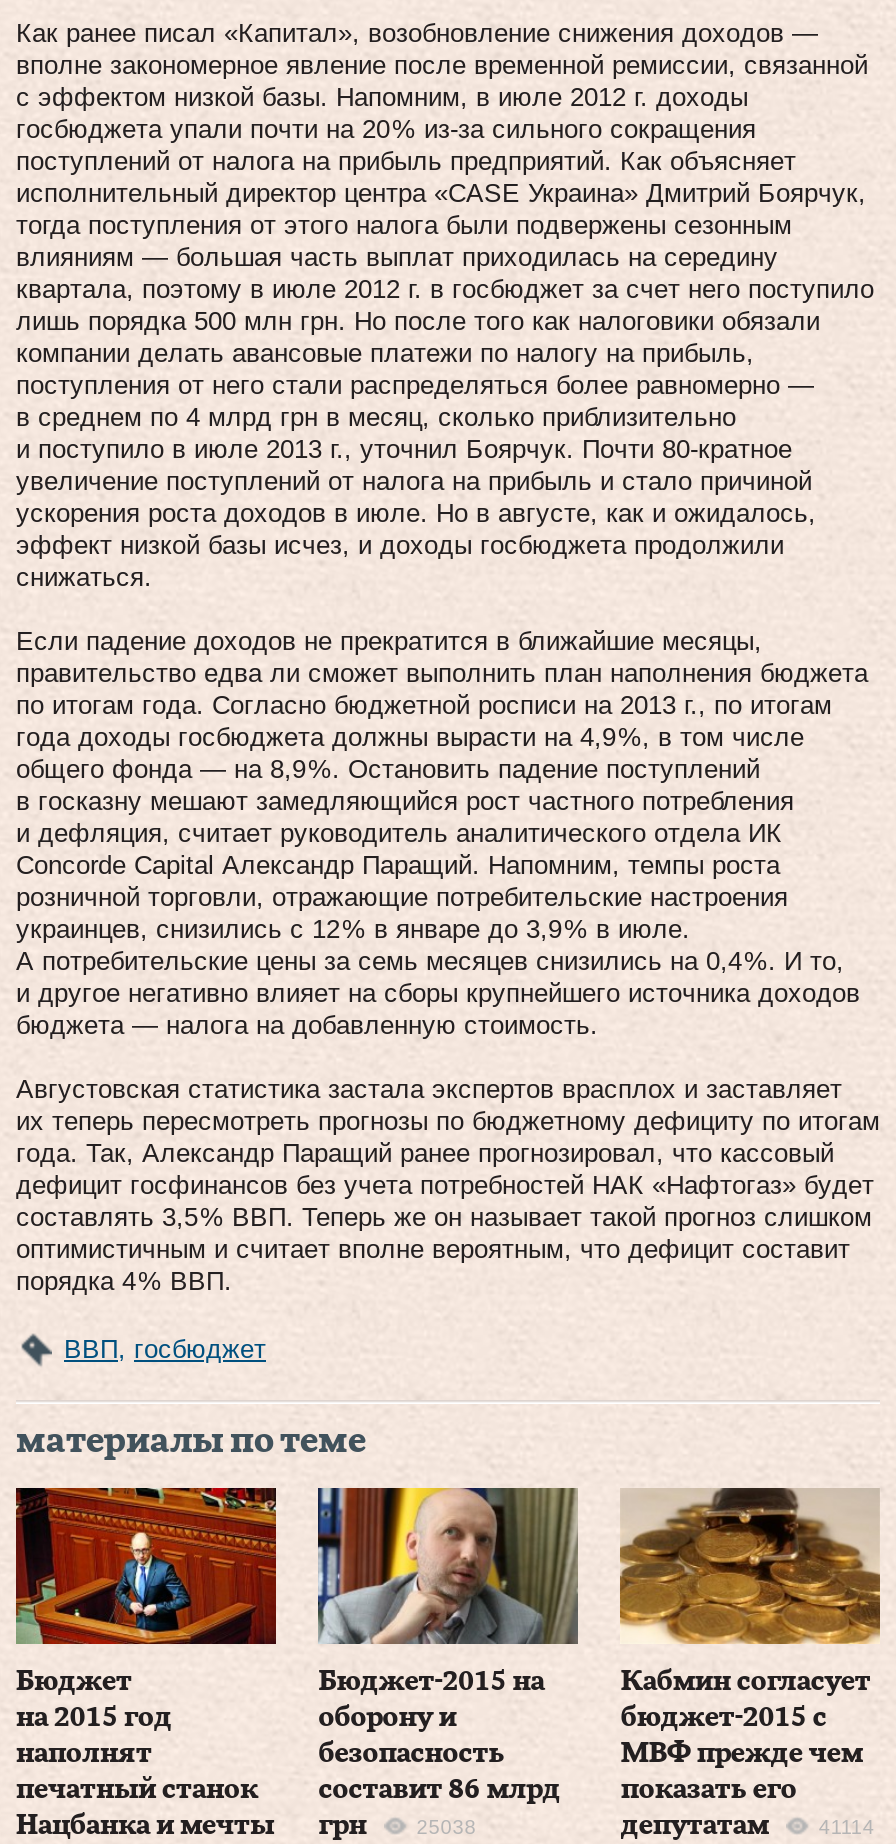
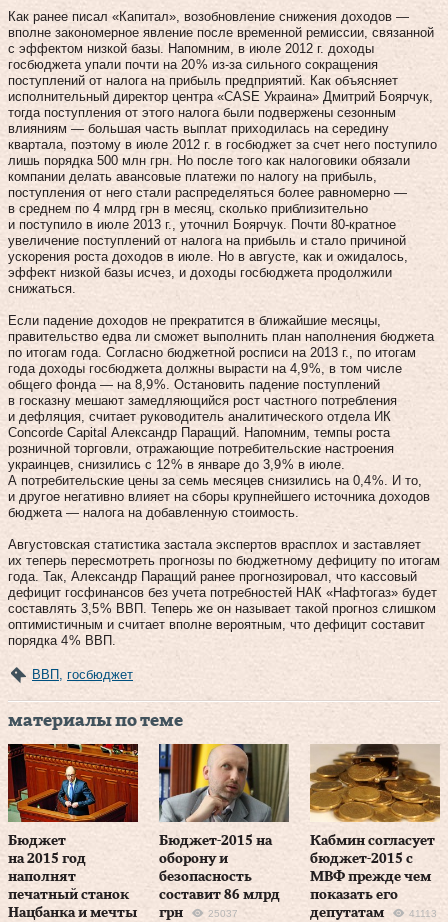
[416,1815,476,1837] 25038 -> [208,907,238,918] 25037
[819,1815,875,1837] 41114 -> [409,907,437,918] 41113

